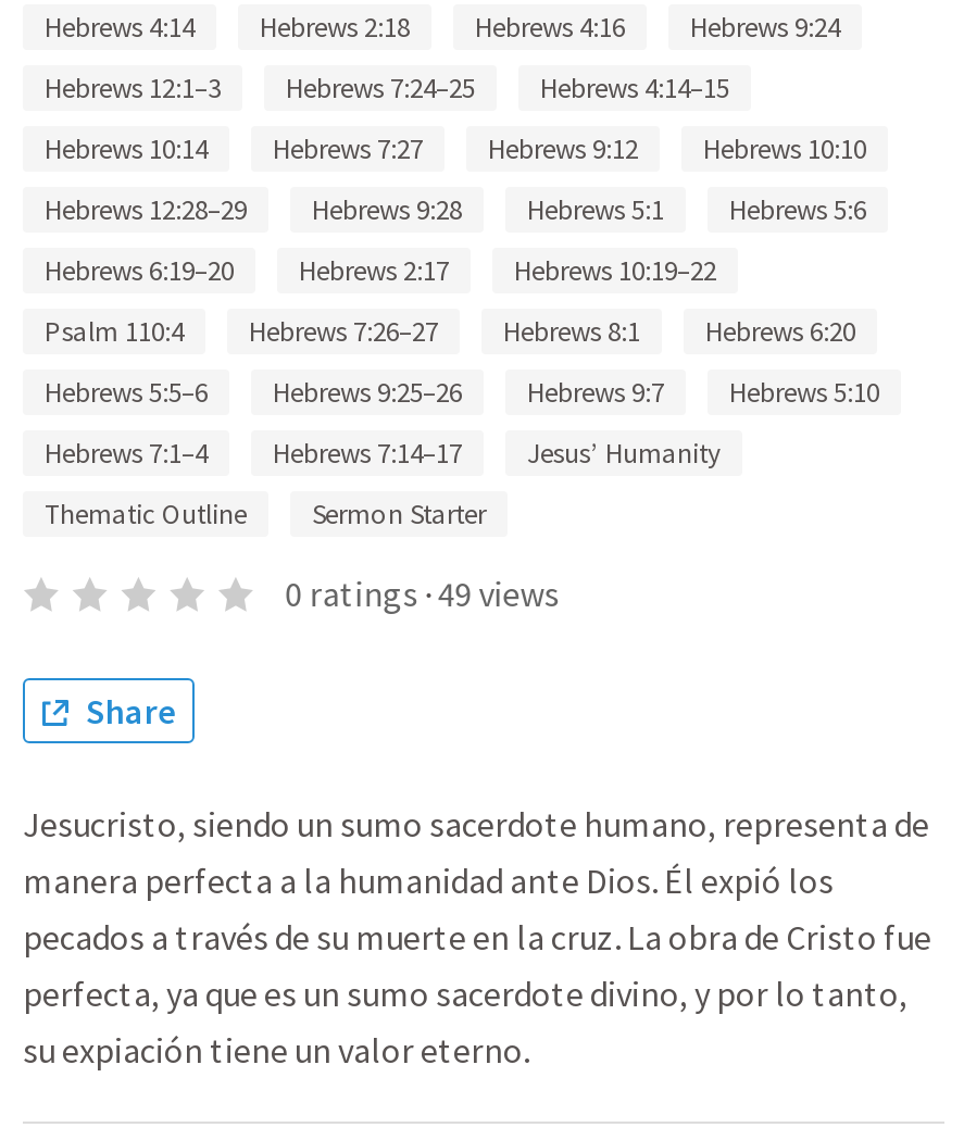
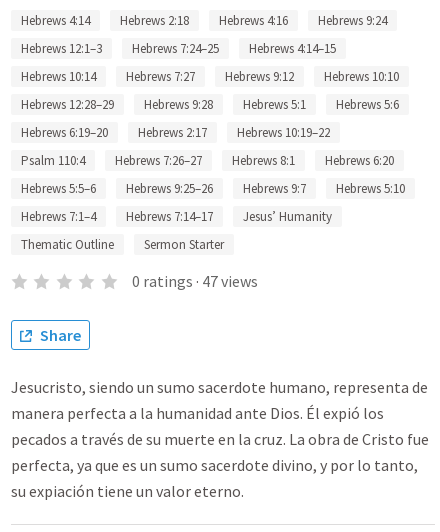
[285,572,559,615] 0 ratings · 49 views -> [132,271,258,291] 0 ratings · 47 views

